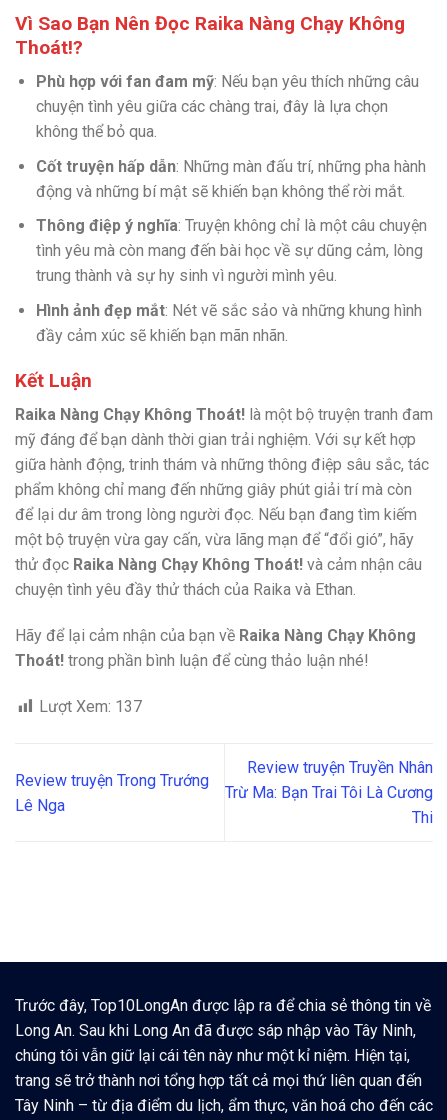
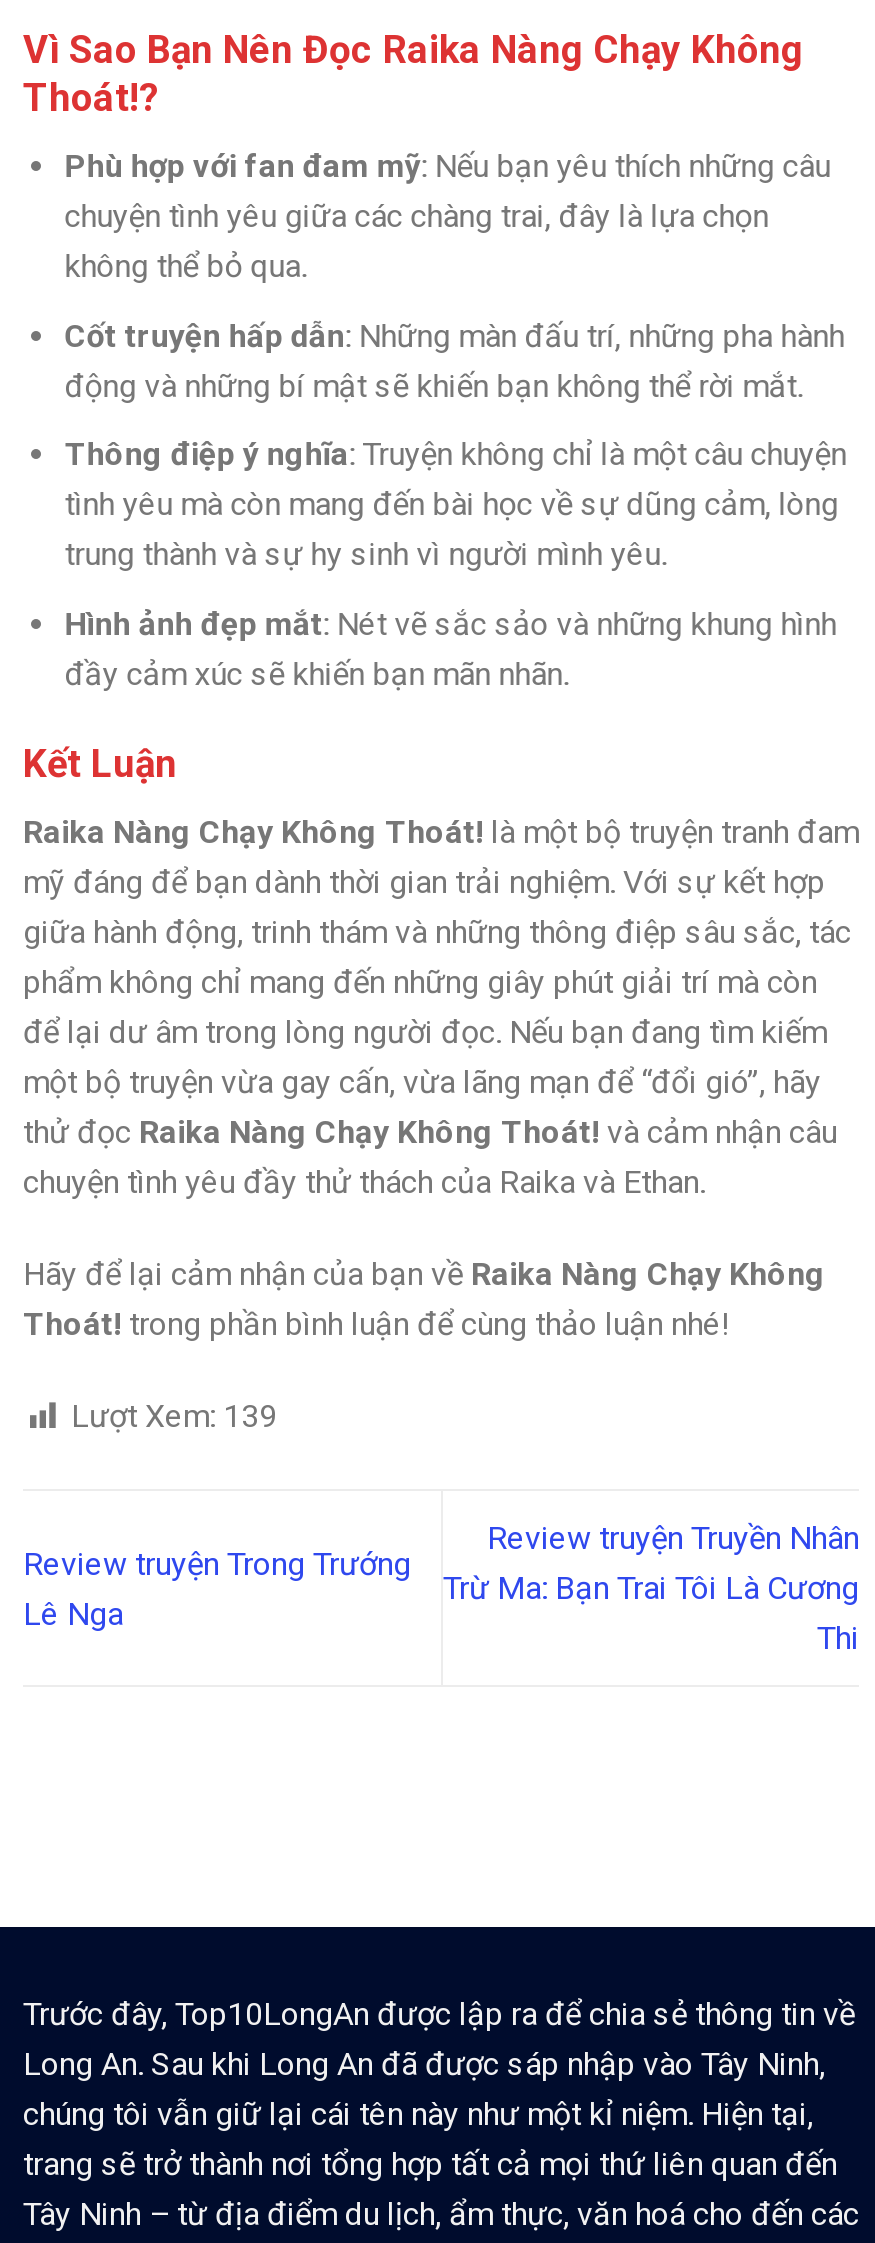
[39,697,142,716] Lượt Xem: 137 -> [71,1397,277,1435] Lượt Xem: 139

